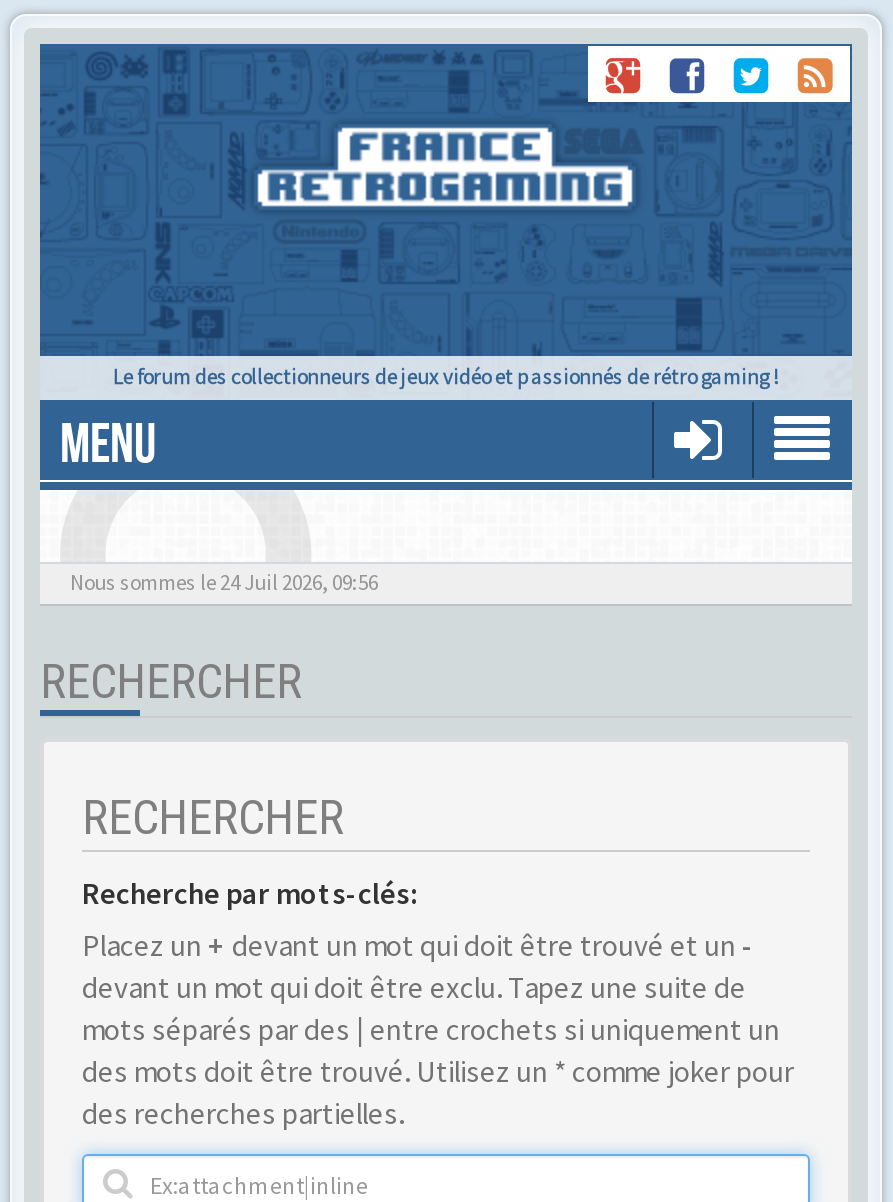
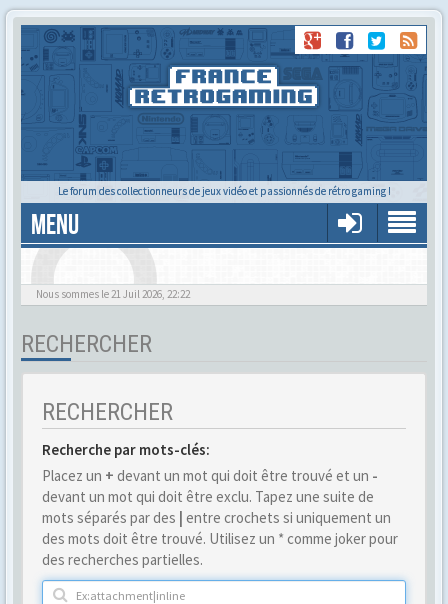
[70,568,378,596] Nous sommes le 24 Juil 2026, 09:56 -> [36,287,190,301] Nous sommes le 21 Juil 2026, 22:22

